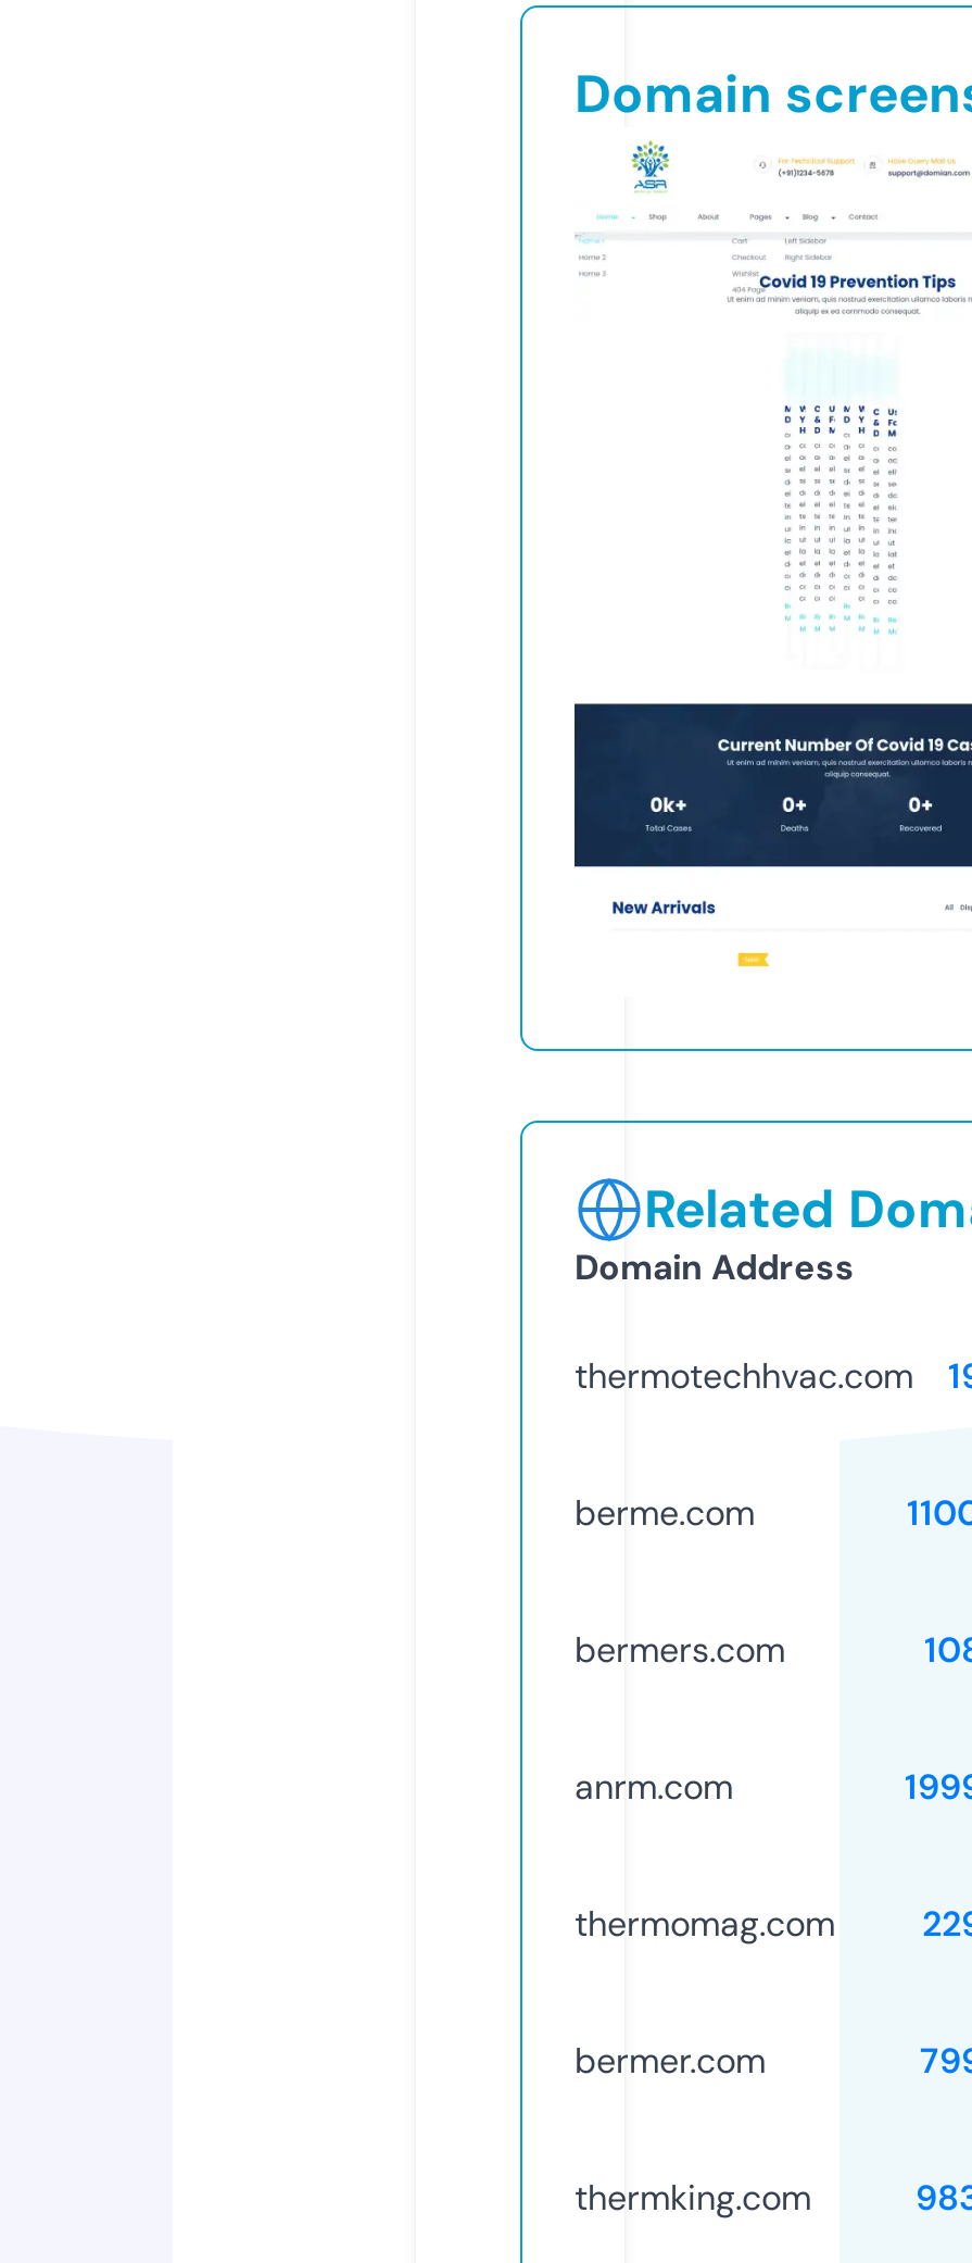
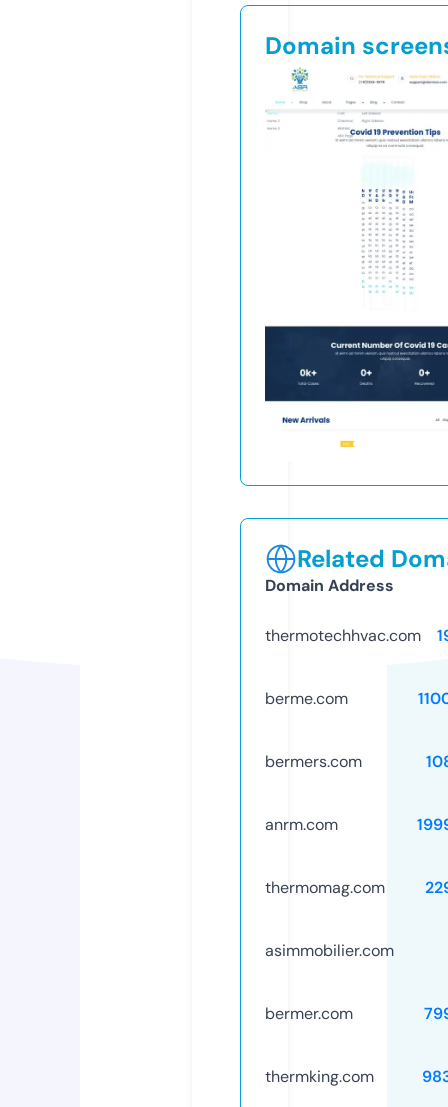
none -> [265,940,394,961] asimmobilier.com

